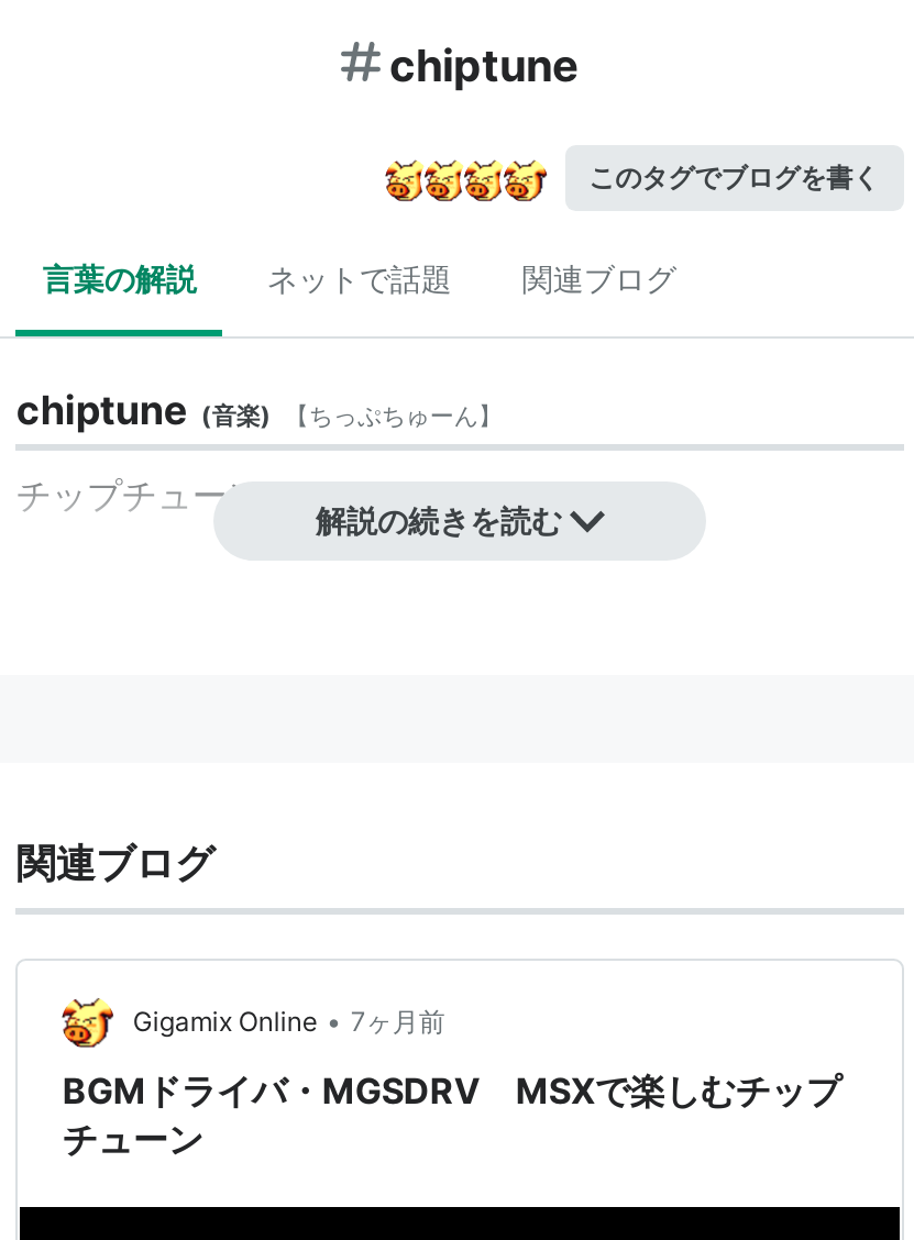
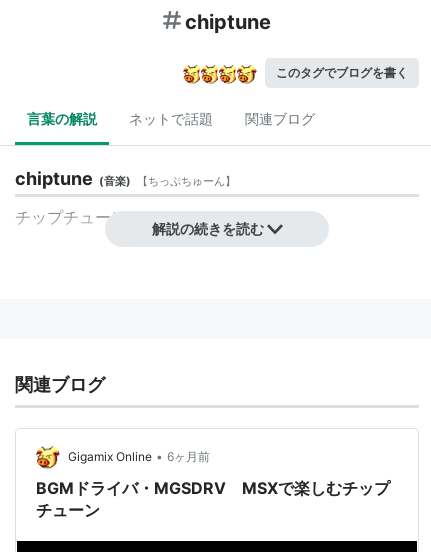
[133,1004,445,1039] Gigamix Online • 7ヶ月前 -> [68,449,210,464] Gigamix Online • 6ヶ月前

